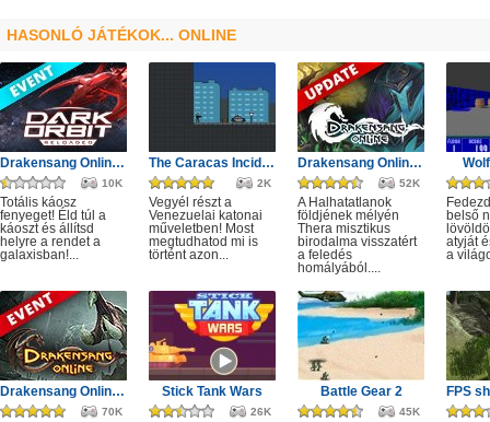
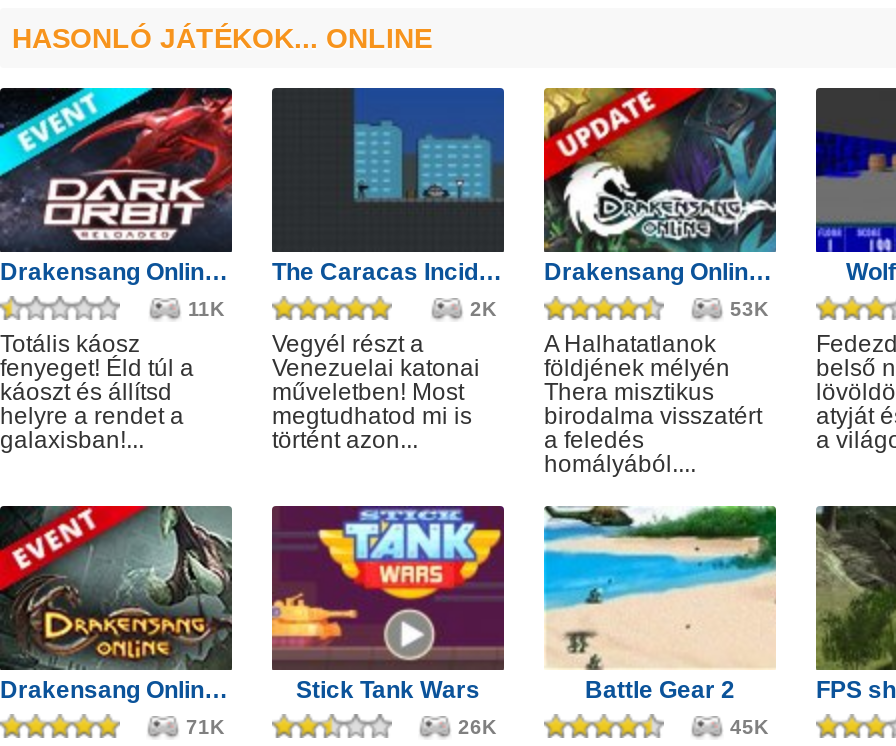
[102,177,122,189] 10K -> [188,298,224,320] 11K
[399,177,420,189] 52K -> [730,298,768,320] 53K
[102,406,122,418] 70K -> [186,716,224,738] 71K

